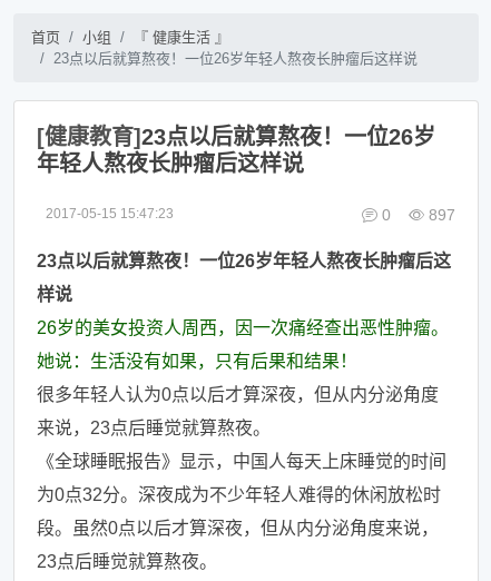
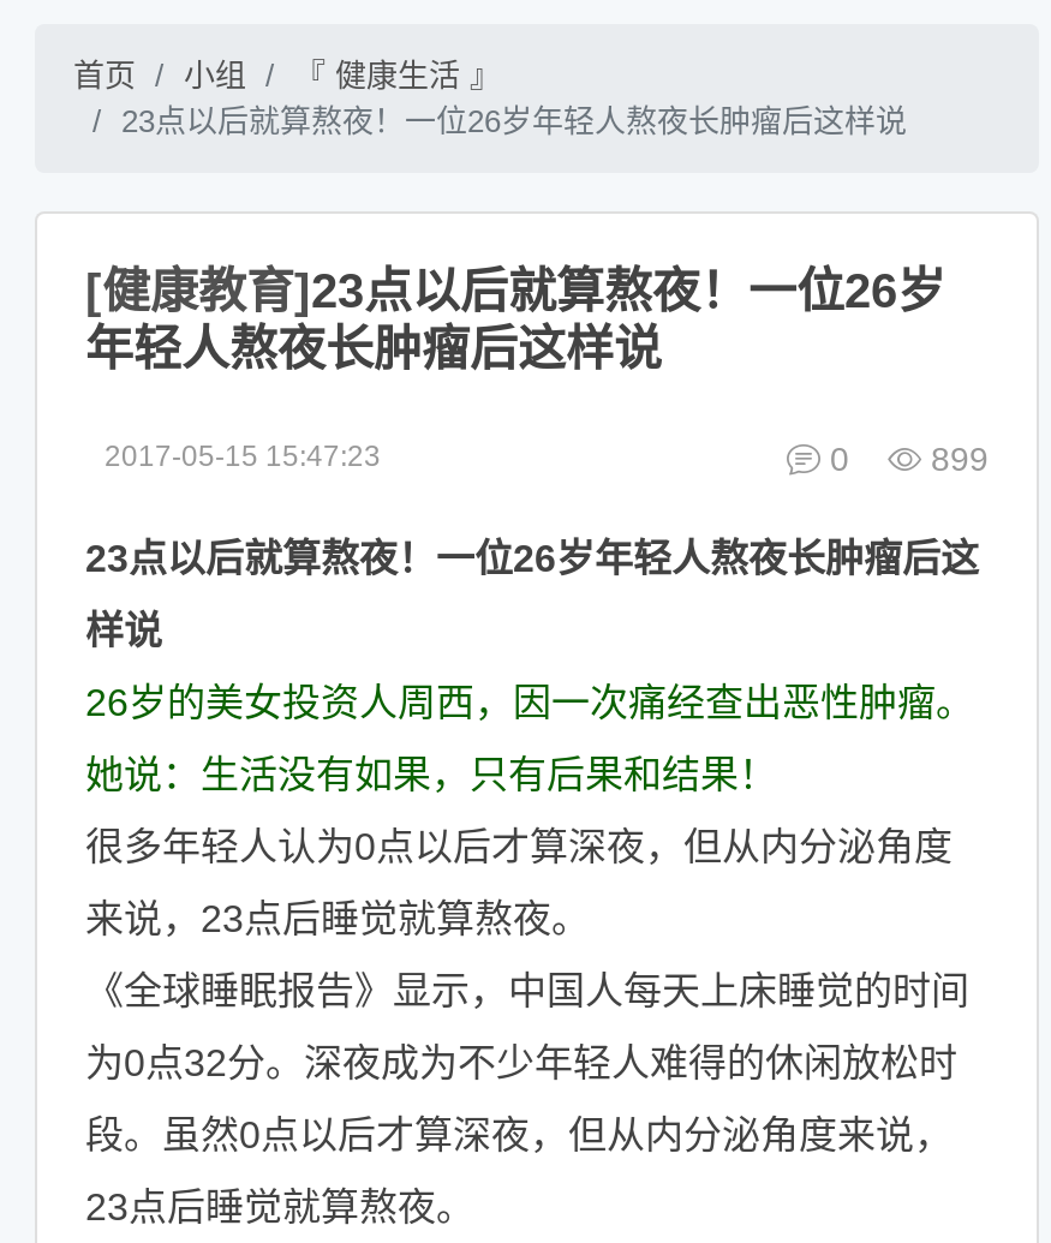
[377,206,455,224] 0 897 -> [820,440,989,478] 0 899

